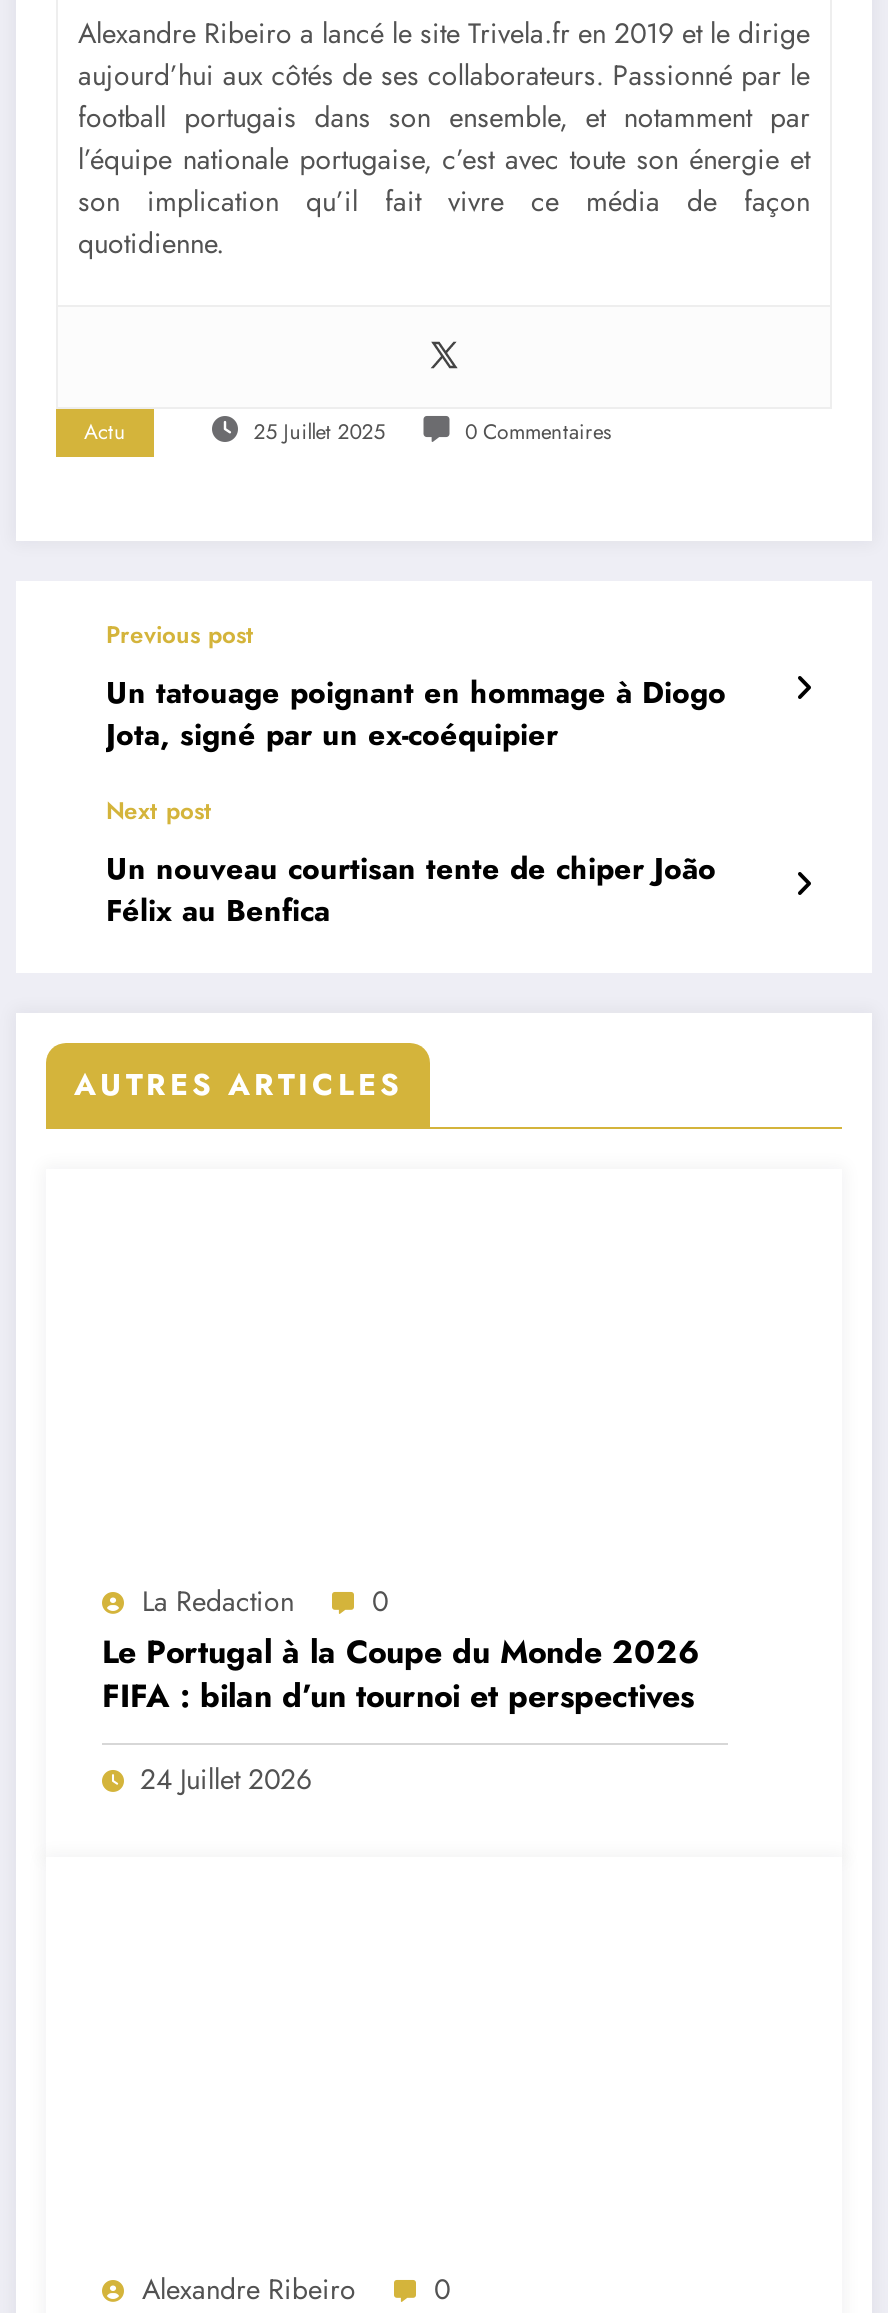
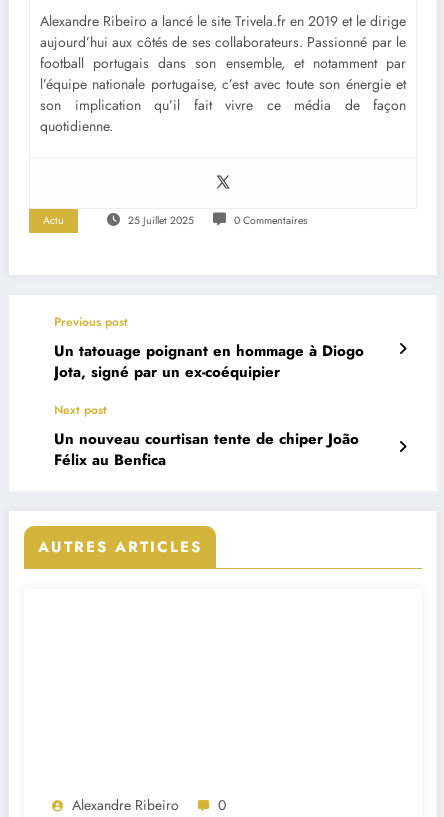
[102,1581,700,1799] La Redaction | 0 | Le Portugal à la Coupe du Monde 2026 | FIFA : bilan d’un tournoi et perspectives | 24 Juillet 2026 -> none

